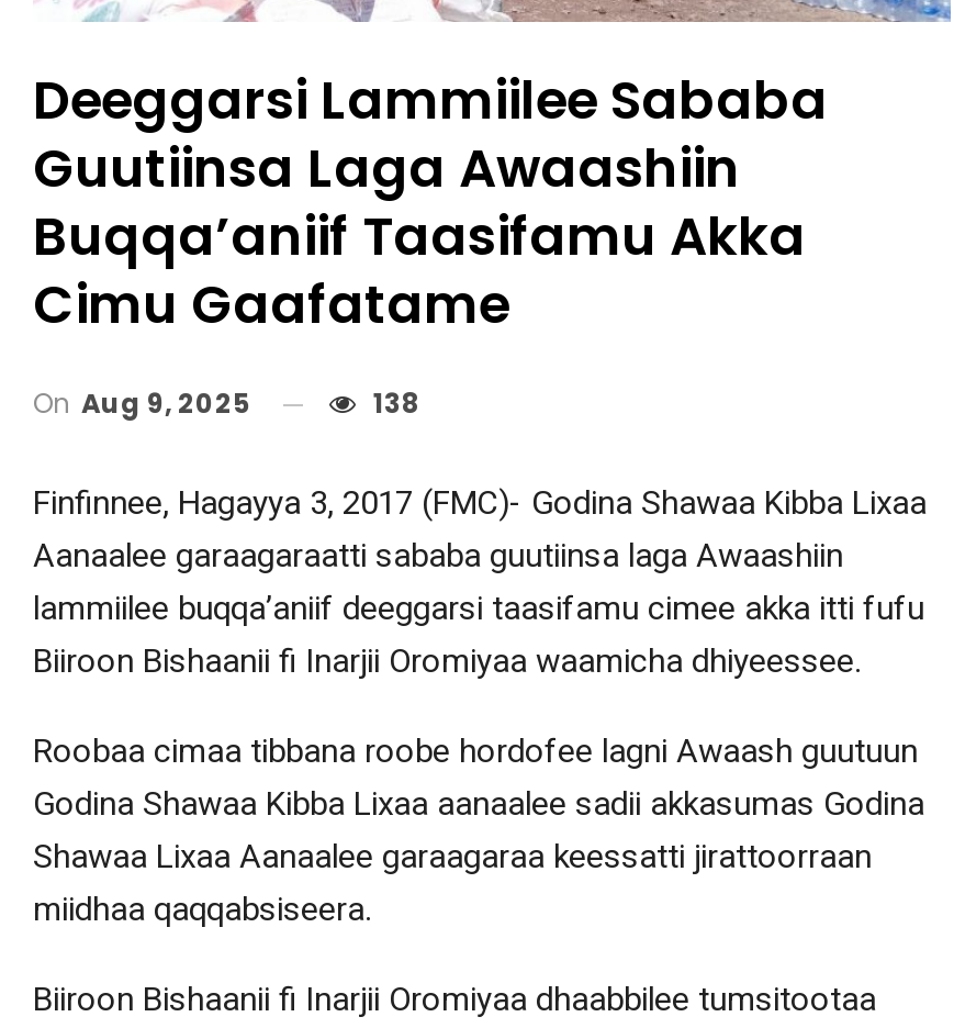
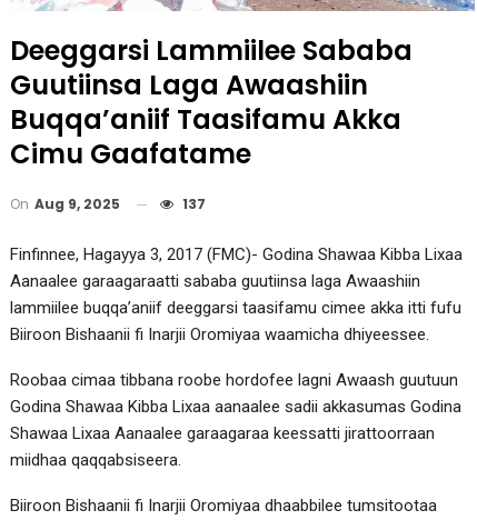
[373,384,419,421] 138 -> [182,194,206,213] 137

